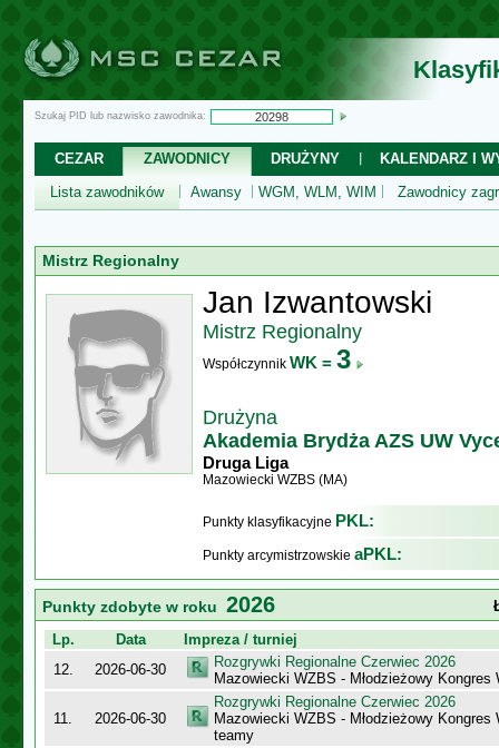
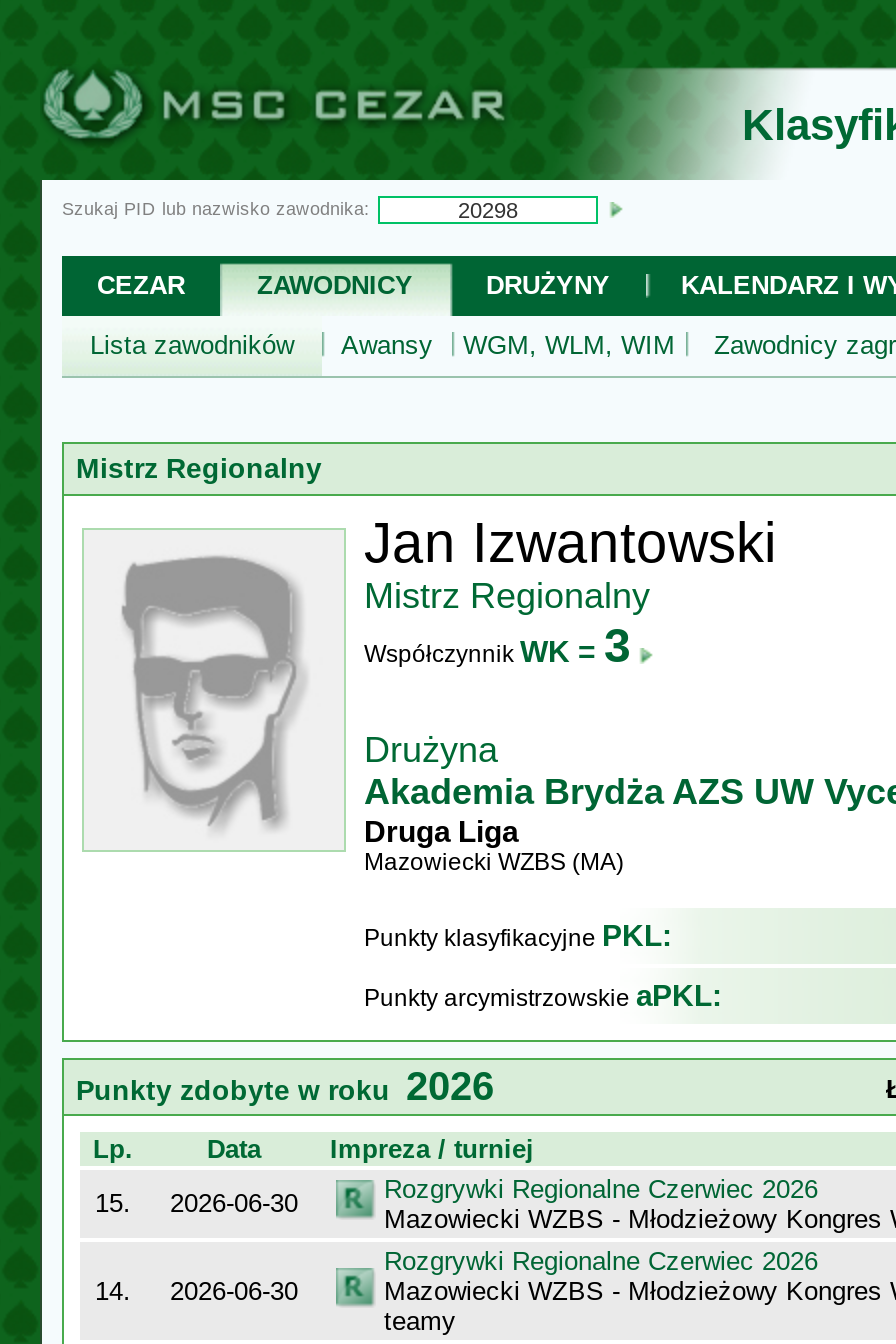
[53,661,166,678] 12. 2026-06-30 -> [95,1188,298,1218] 15. 2026-06-30
[53,710,166,727] 11. 2026-06-30 -> [95,1276,298,1306] 14. 2026-06-30

